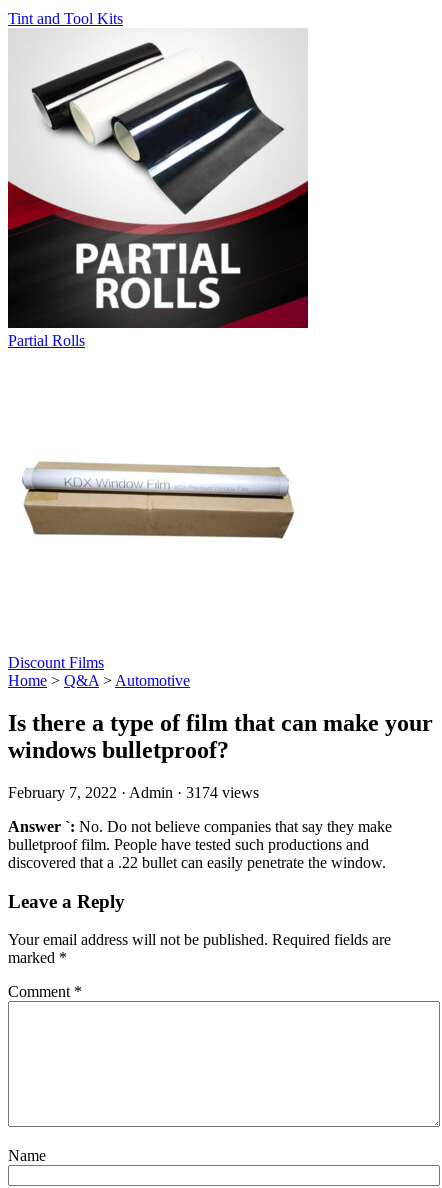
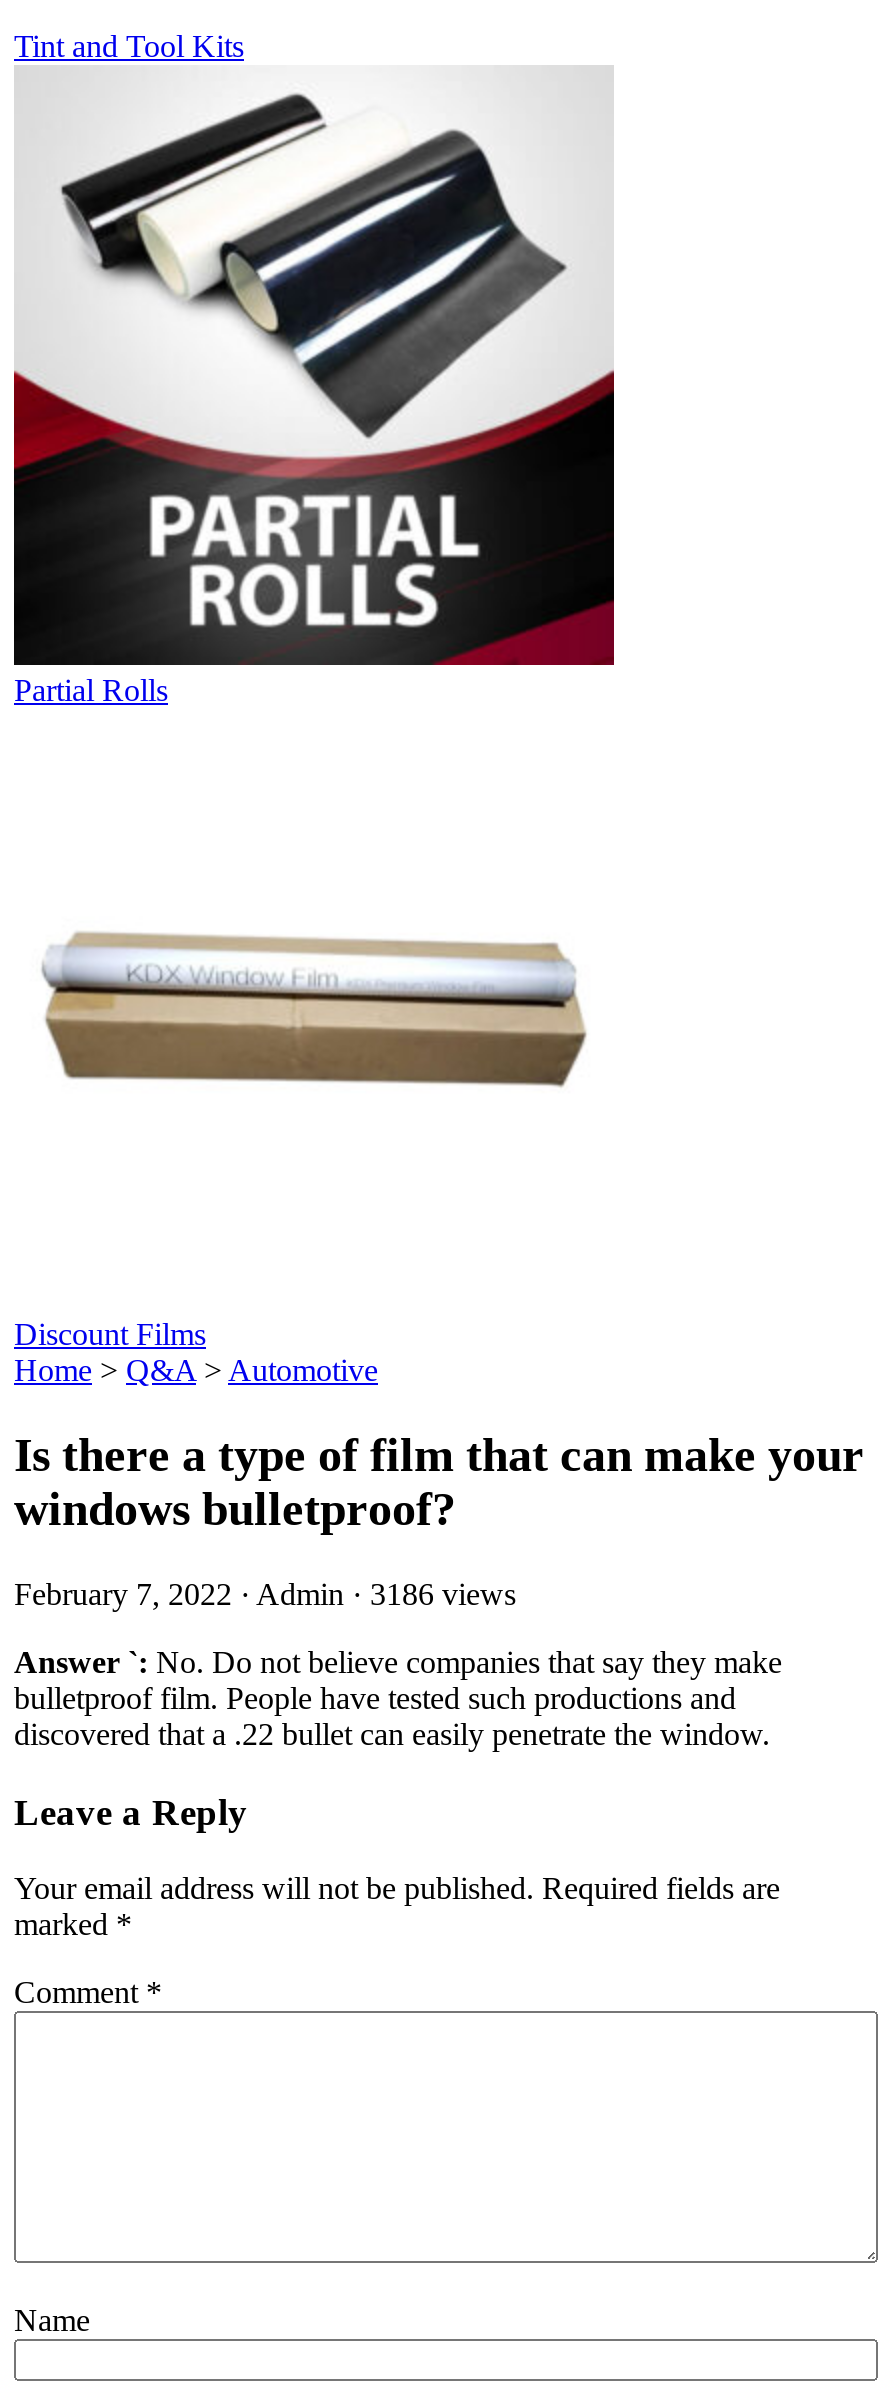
[8,784,259,801] February 7, 2022 · Admin · 3174 views -> [14,1577,516,1611] February 7, 2022 · Admin · 3186 views

